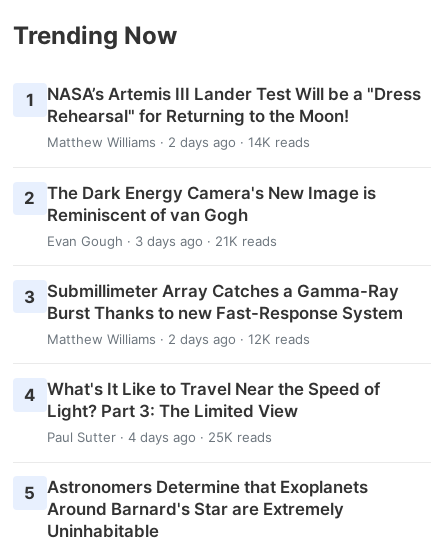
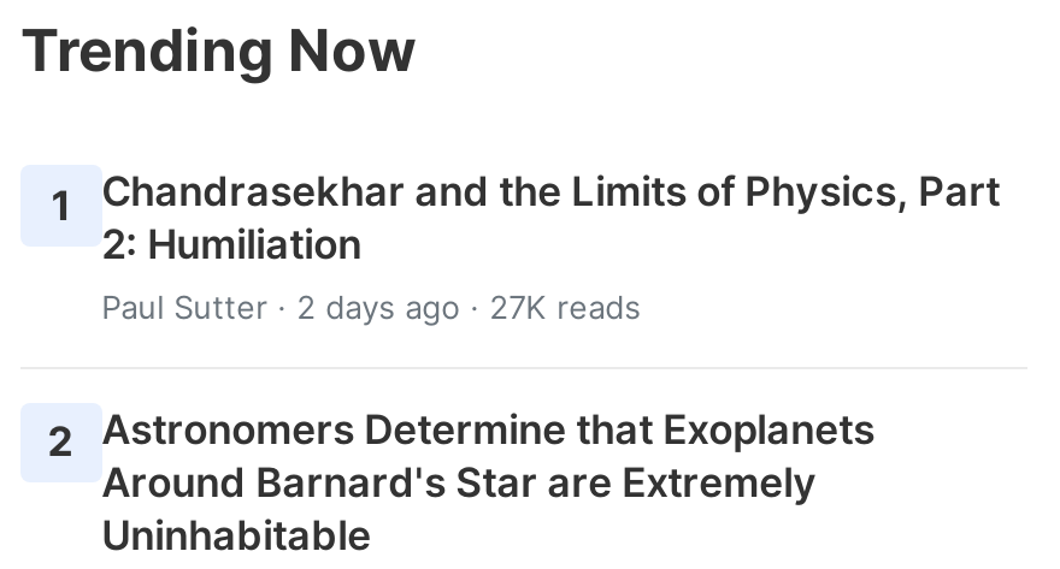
[24,84,421,503] NASA’s Artemis III Lander Test Will be a "Dress | Rehearsal" for Returning to the Moon! | Matthew Williams · 2 days ago · 14K reads | 2 The Dark Energy Camera's New Image is | Reminiscent of van Gogh | Evan Gough · 3 days ago · 21K reads | 3 Submillimeter Array Catches a Gamma-Ray | Burst Thanks to new Fast-Response System | Matthew Williams · 2 days ago · 12K reads | 4 What's It Like to Travel Near the Speed of | Light? Part 3: The Limited View | Paul Sutter · 4 days ago · 25K reads | 5 Astronomers Determine that Exoplanets -> [48,168,1000,467] Chandrasekhar and the Limits of Physics, Part | 2: Humiliation | Paul Sutter · 2 days ago · 27K reads | 2 Astronomers Determine that Exoplanets

